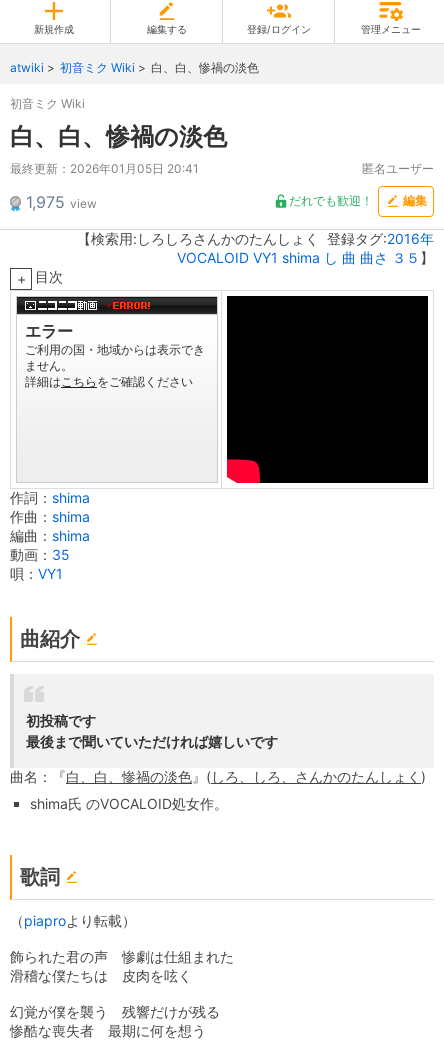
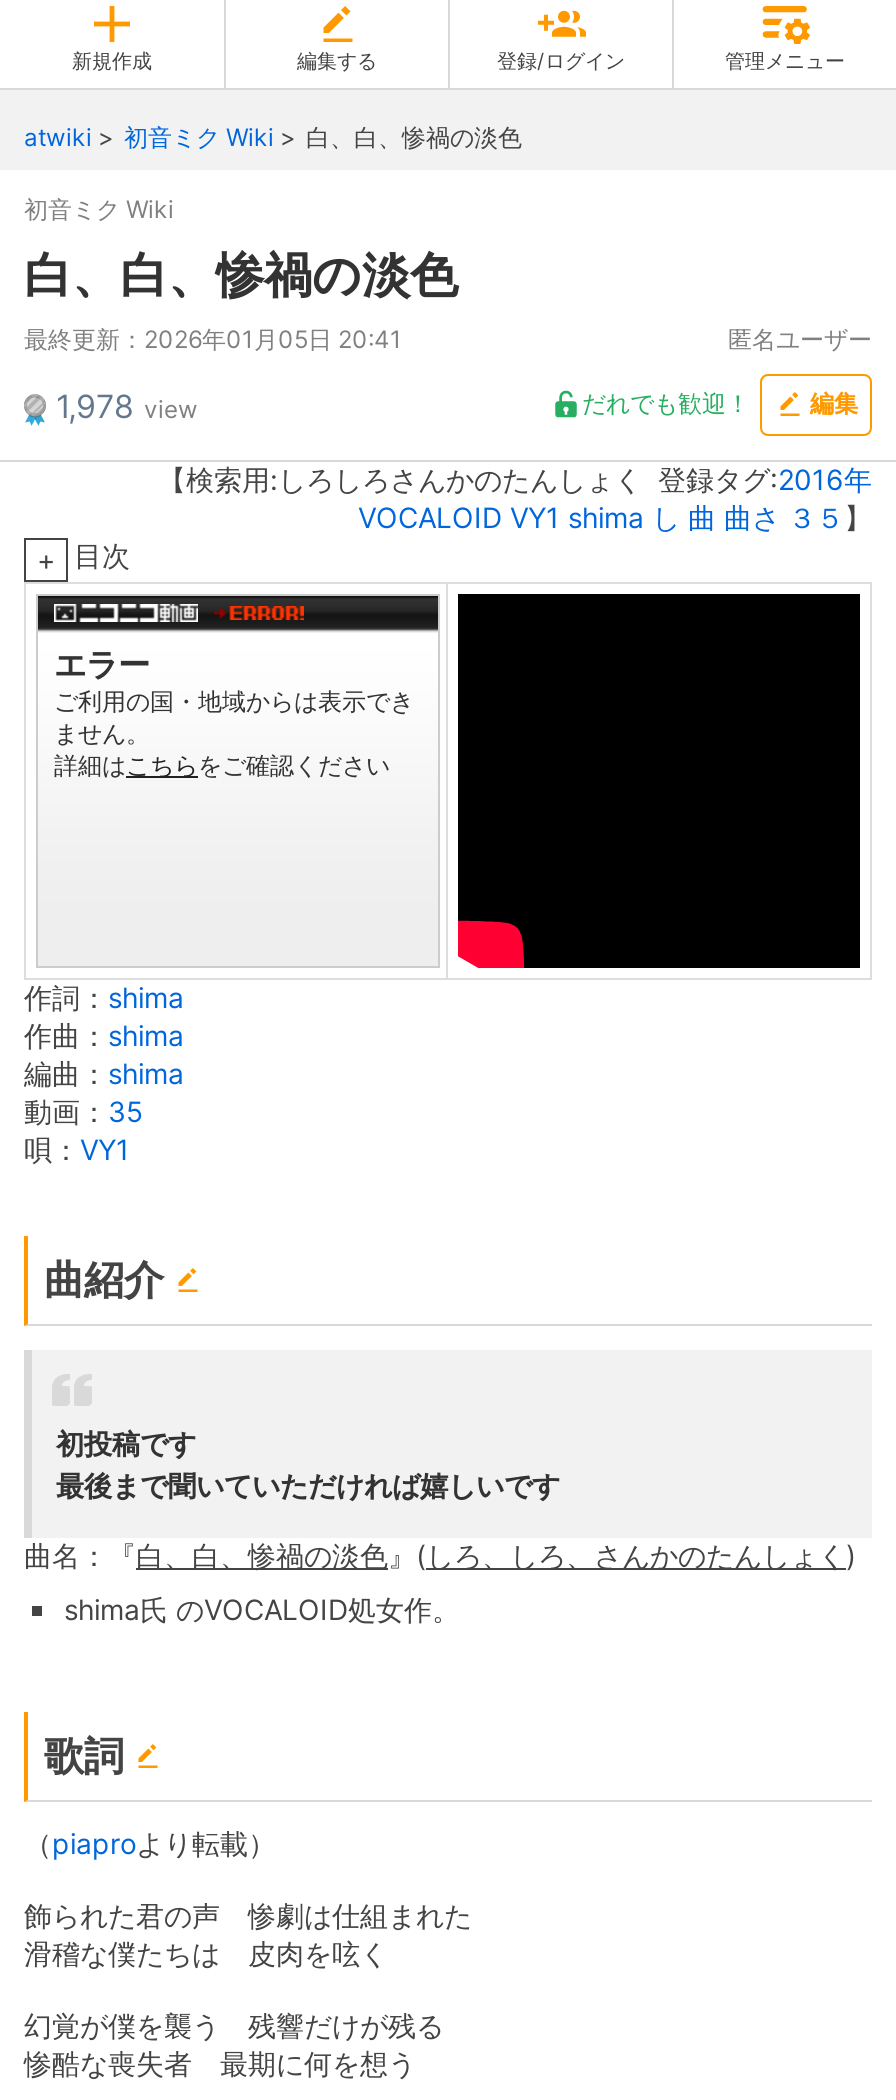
[26,191,97,211] 1,975 view -> [56,385,198,425] 1,978 view

